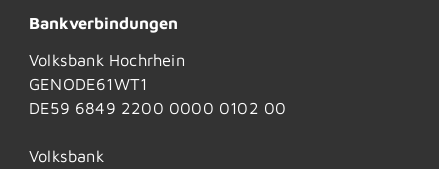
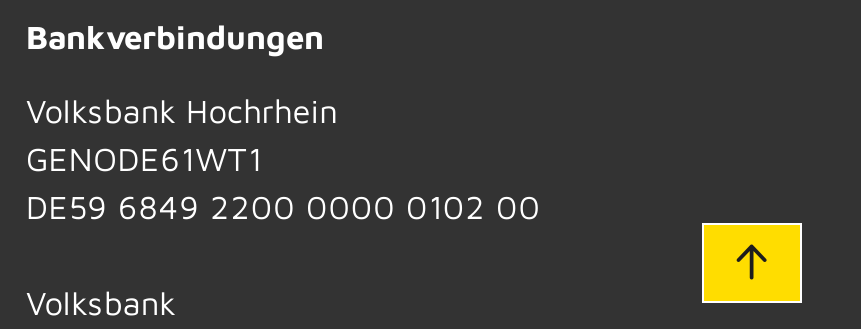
none -> [700,221,804,305] [image]

